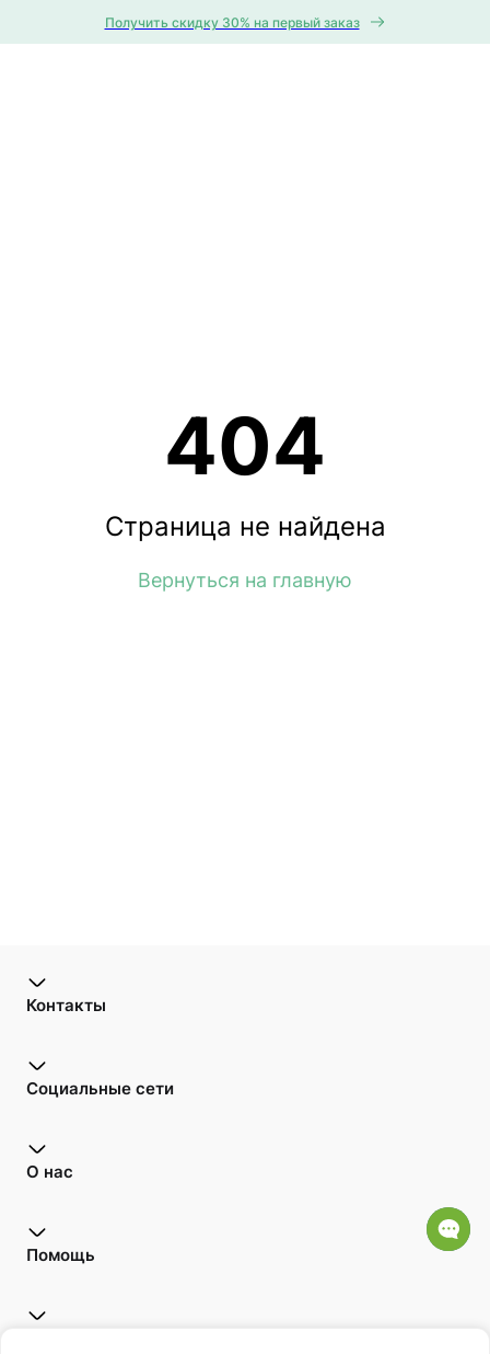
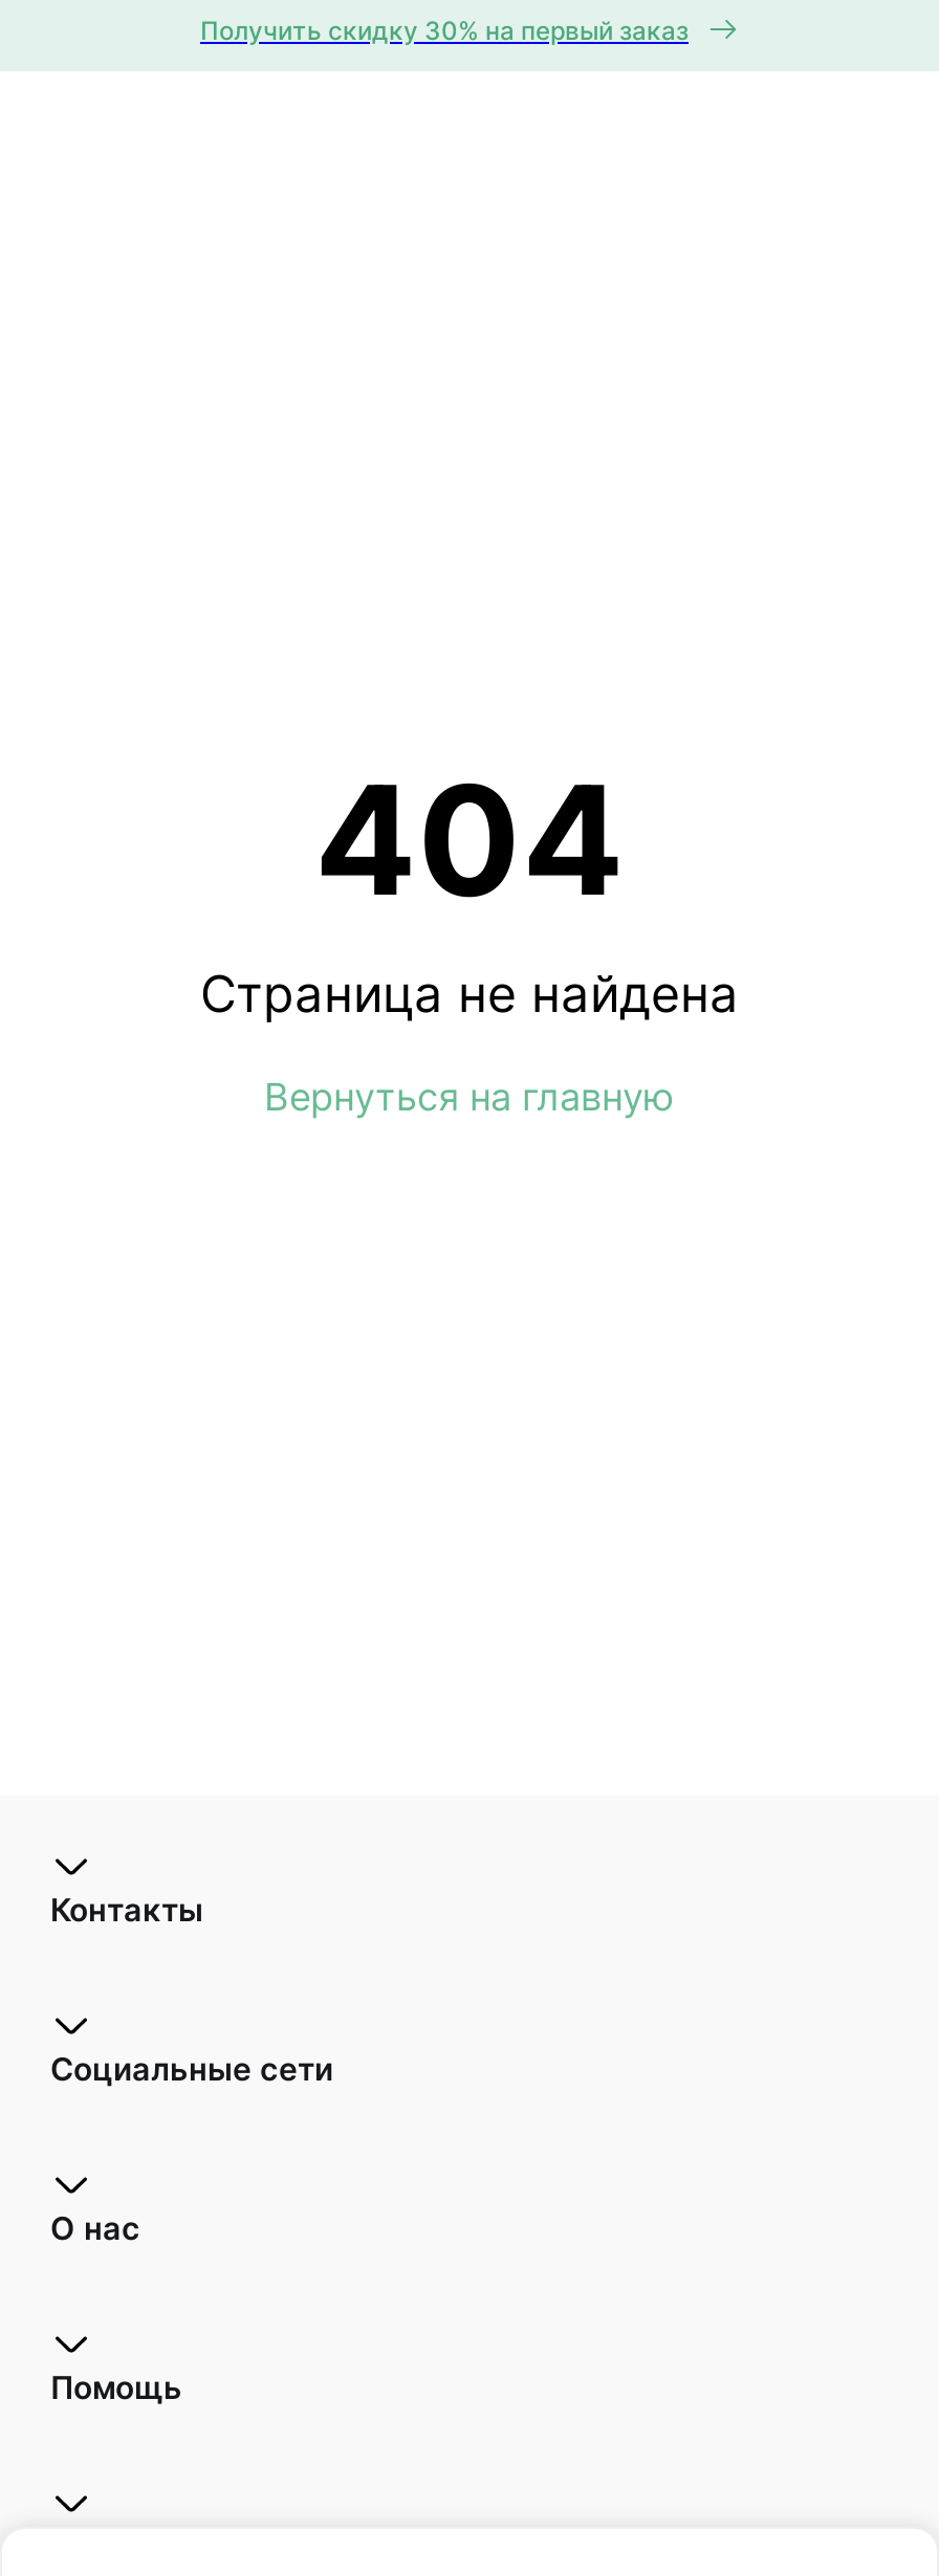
[425,1206,471,1252] [image] -> none

